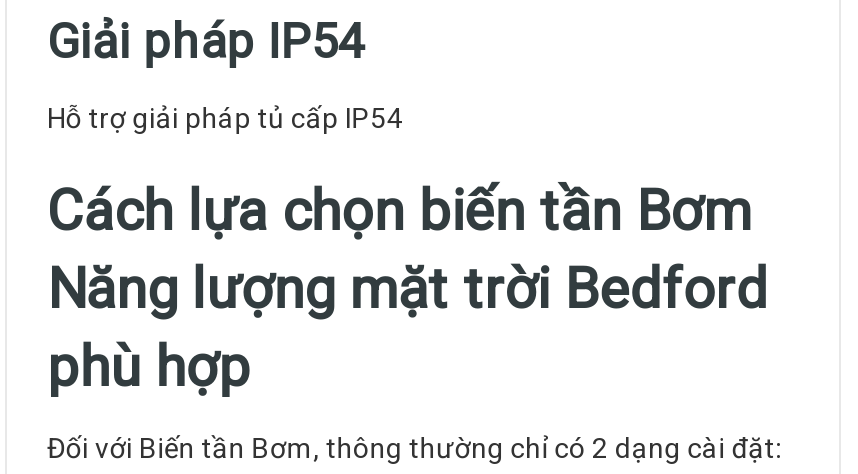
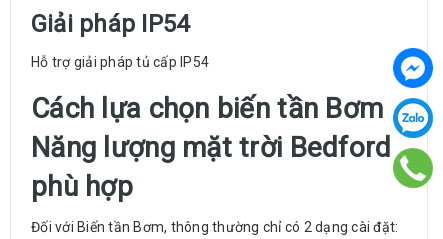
none -> [392,47,434,89] [image]
none -> [392,97,434,139] [image]
none -> [392,147,434,189] [image]

